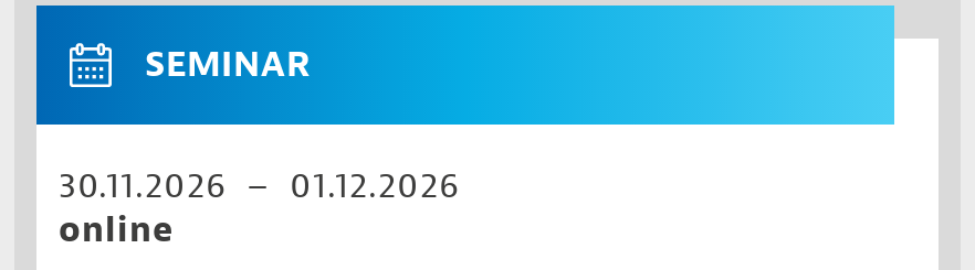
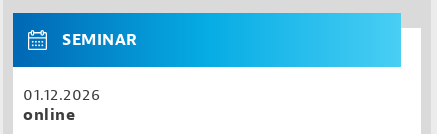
[59,164,460,208] 30.11.2026 – 01.12.2026 -> [23,85,100,105] 01.12.2026

